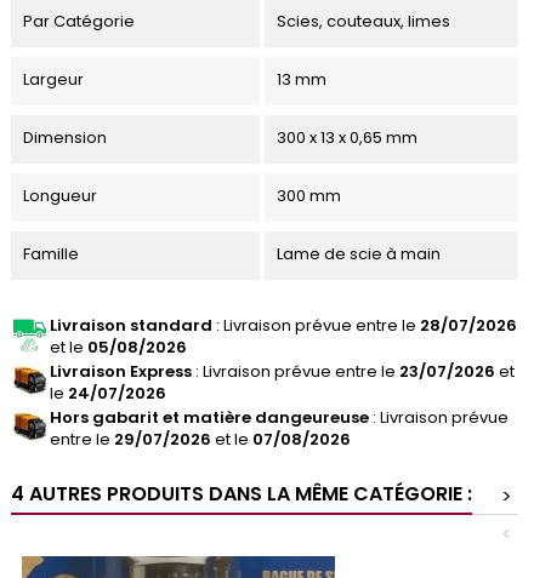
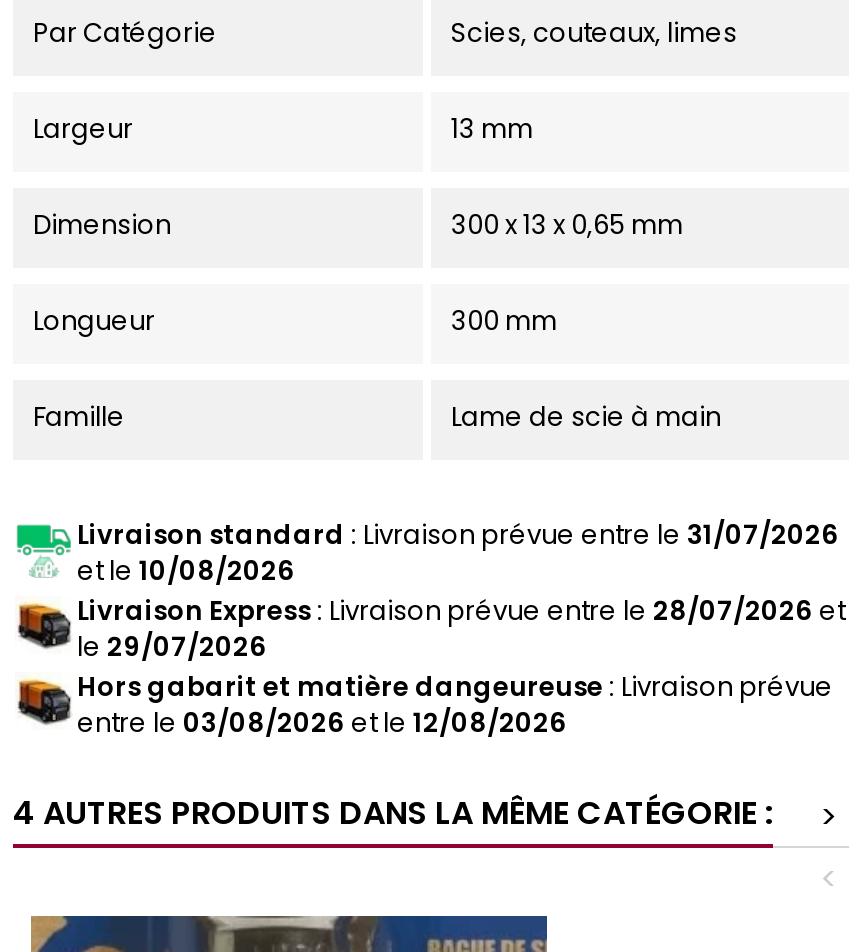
[50,314,517,337] Livraison standard: Livraison prévue entre le 28/07/2026 -> [77,517,839,555] Livraison standard: Livraison prévue entre le 31/07/2026
[50,336,187,359] et le 05/08/2026 -> [77,553,295,591] et le 10/08/2026
[50,360,515,383] Livraison Express: Livraison prévue entre le 23/07/2026 et -> [77,593,845,631] Livraison Express: Livraison prévue entre le 28/07/2026 et
[50,382,166,405] le 24/07/2026 -> [77,629,267,667] le 29/07/2026
[50,428,351,451] entre le 29/07/2026 et le 07/08/2026 -> [77,705,567,743] entre le 03/08/2026 et le 12/08/2026

